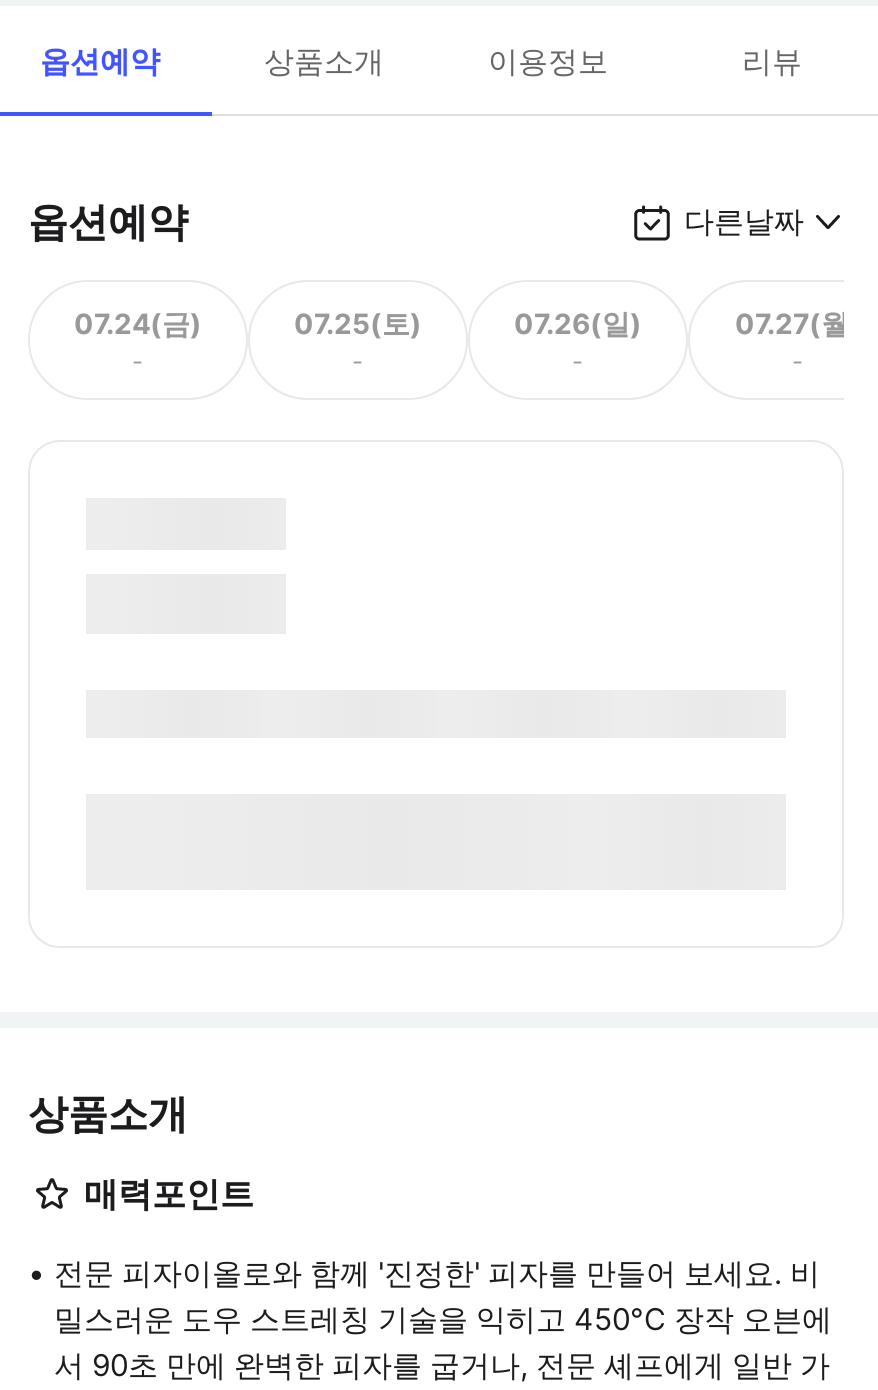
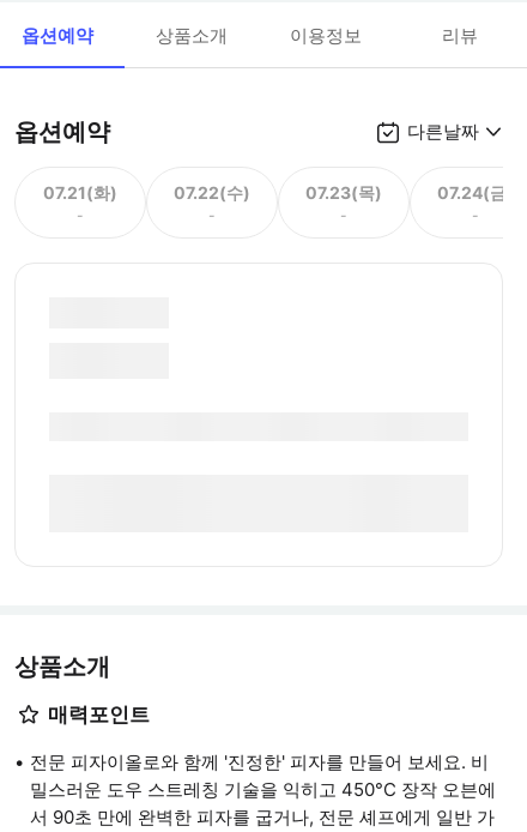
[74,305,202,339] 07.24(금) -> [43,182,117,202] 07.21(화)
[294,305,422,339] 07.25(토) -> [174,182,250,202] 07.22(수)
[514,305,642,339] 07.26(일) -> [305,182,382,202] 07.23(목)
[735,305,861,339] 07.27(월) -> [437,182,514,202] 07.24(금)

